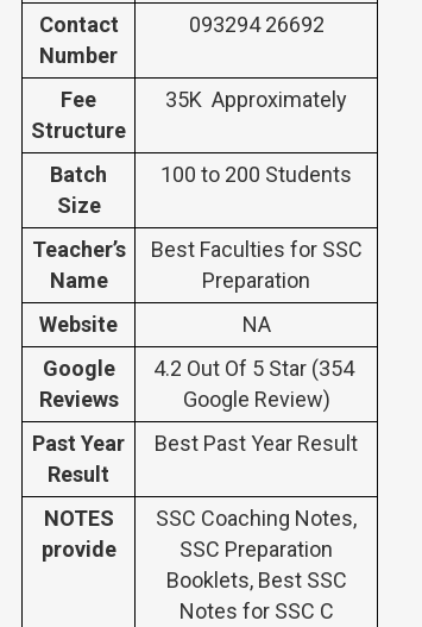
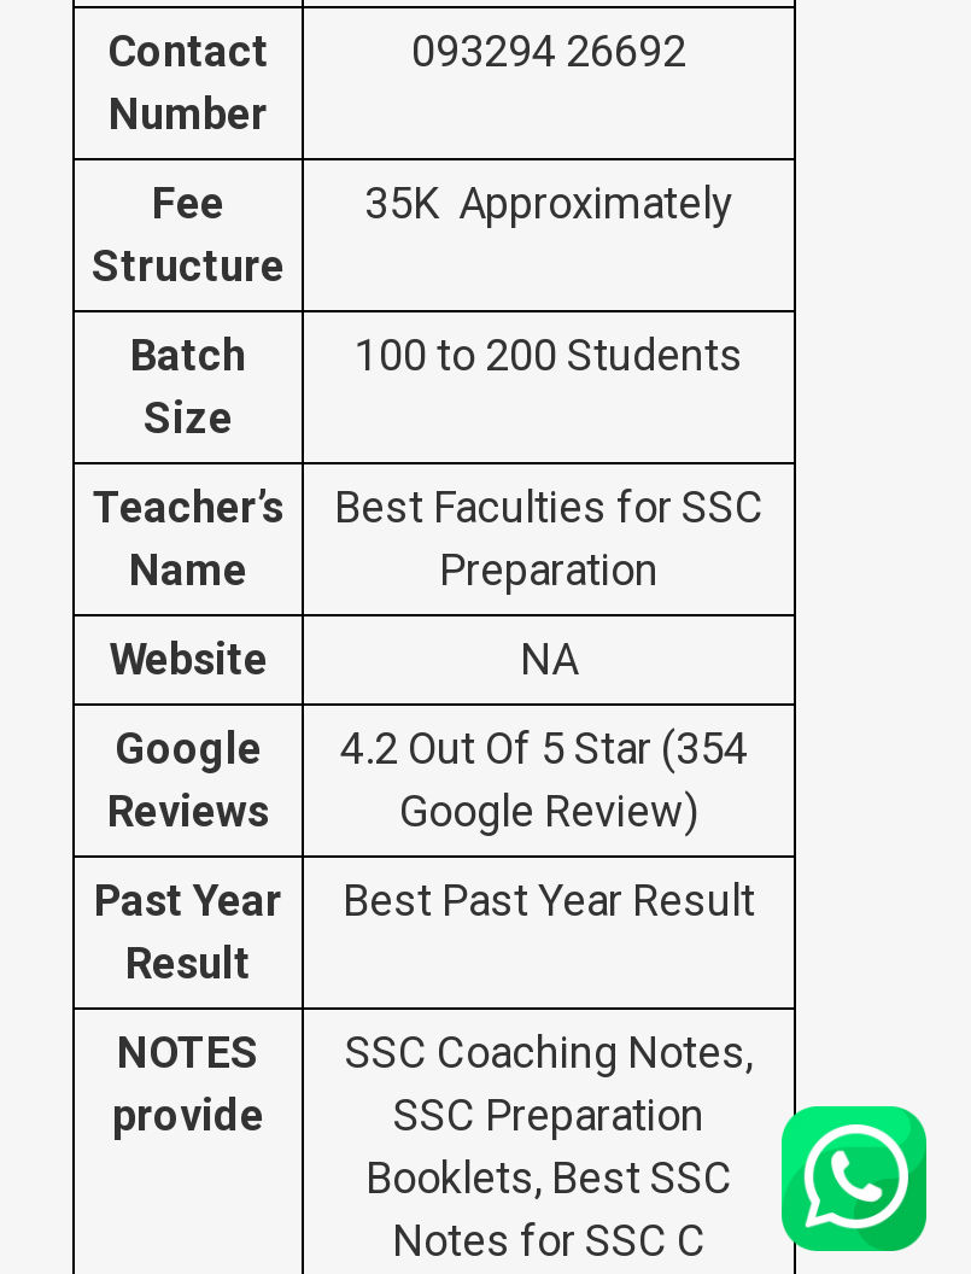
none -> [779,1103,929,1255] [image]

